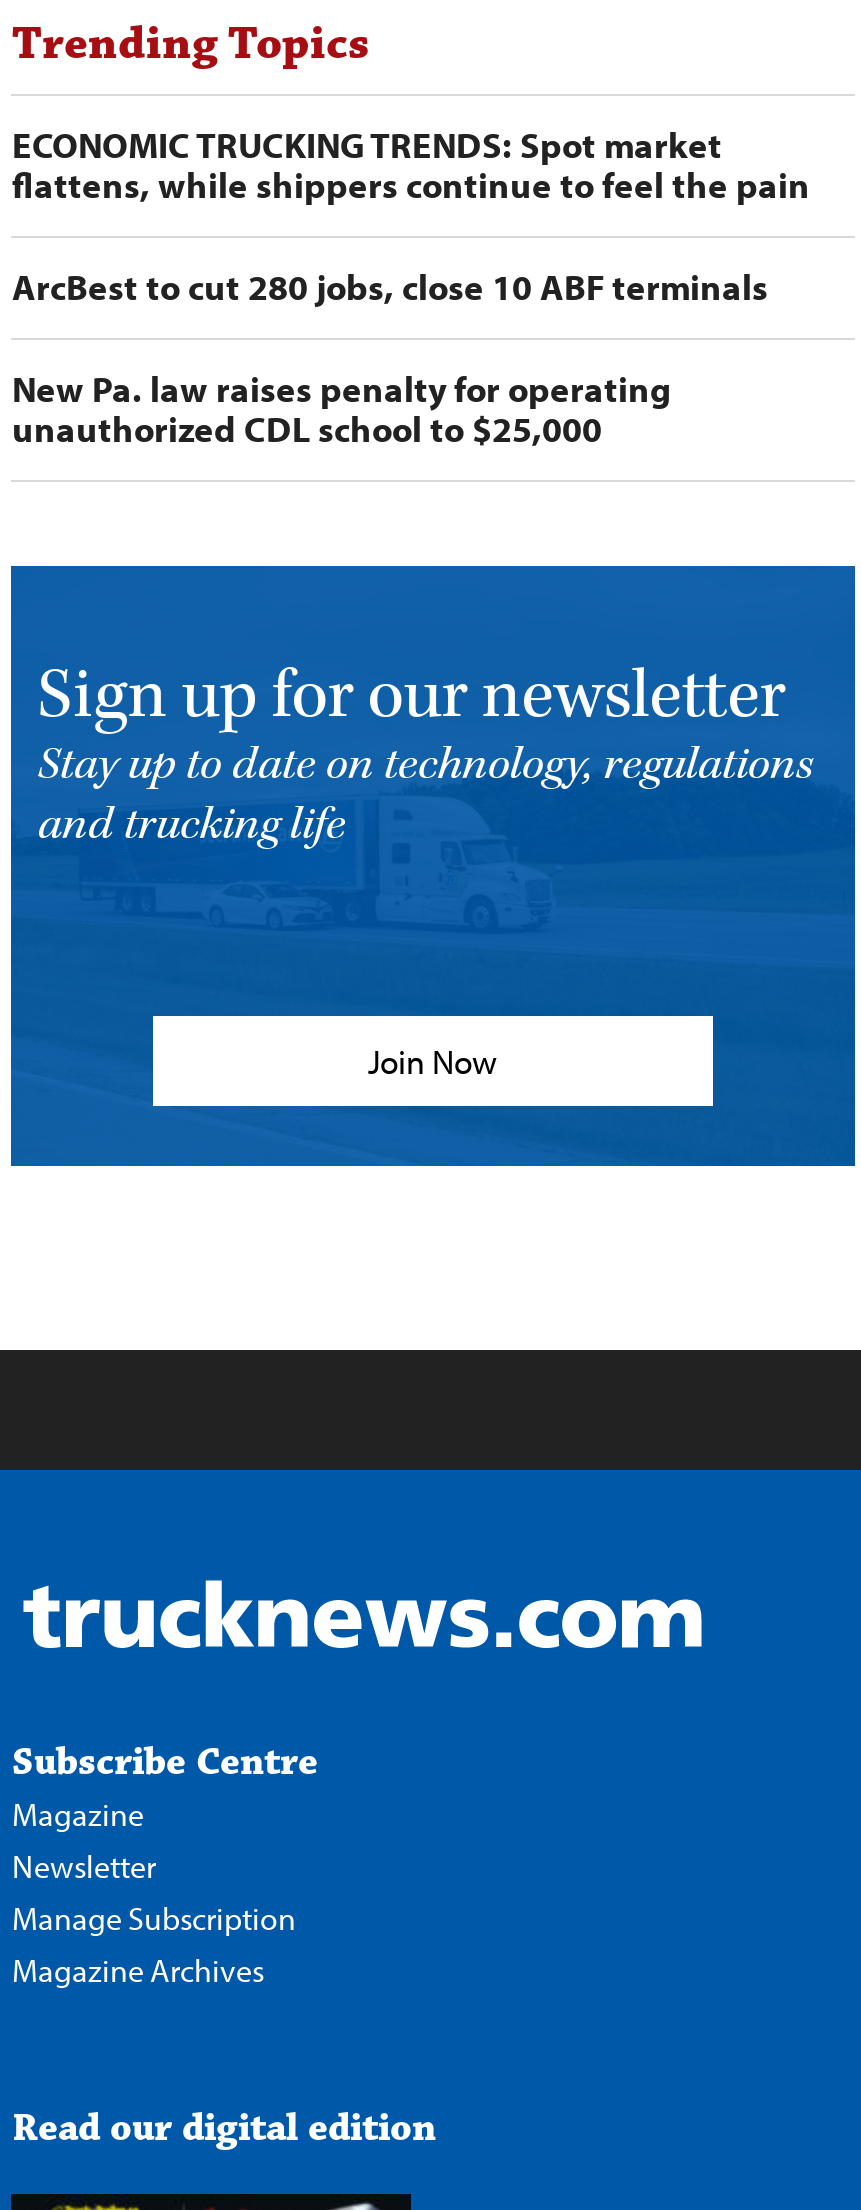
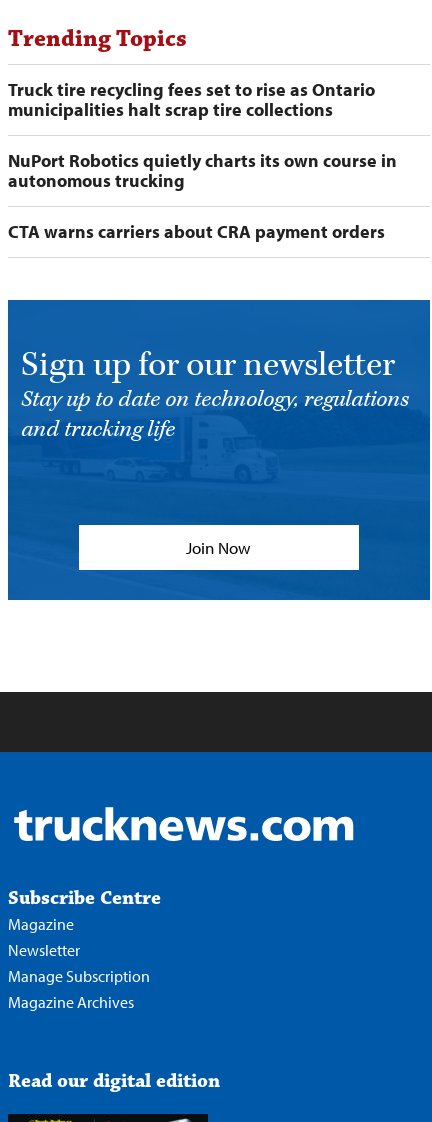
[12,122,810,208] ECONOMIC TRUCKING TRENDS: Spot market | flattens, while shippers continue to feel the pain -> [8,78,375,121] Truck tire recycling fees set to rise as Ontario | municipalities halt scrap tire collections
[12,264,768,310] ArcBest to cut 280 jobs, close 10 ABF terminals -> [8,149,397,192] NuPort Robotics quietly charts its own course in | autonomous trucking
[12,366,672,452] New Pa. law raises penalty for operating | unauthorized CDL school to $25,000 -> [8,220,385,243] CTA warns carriers about CRA payment orders

